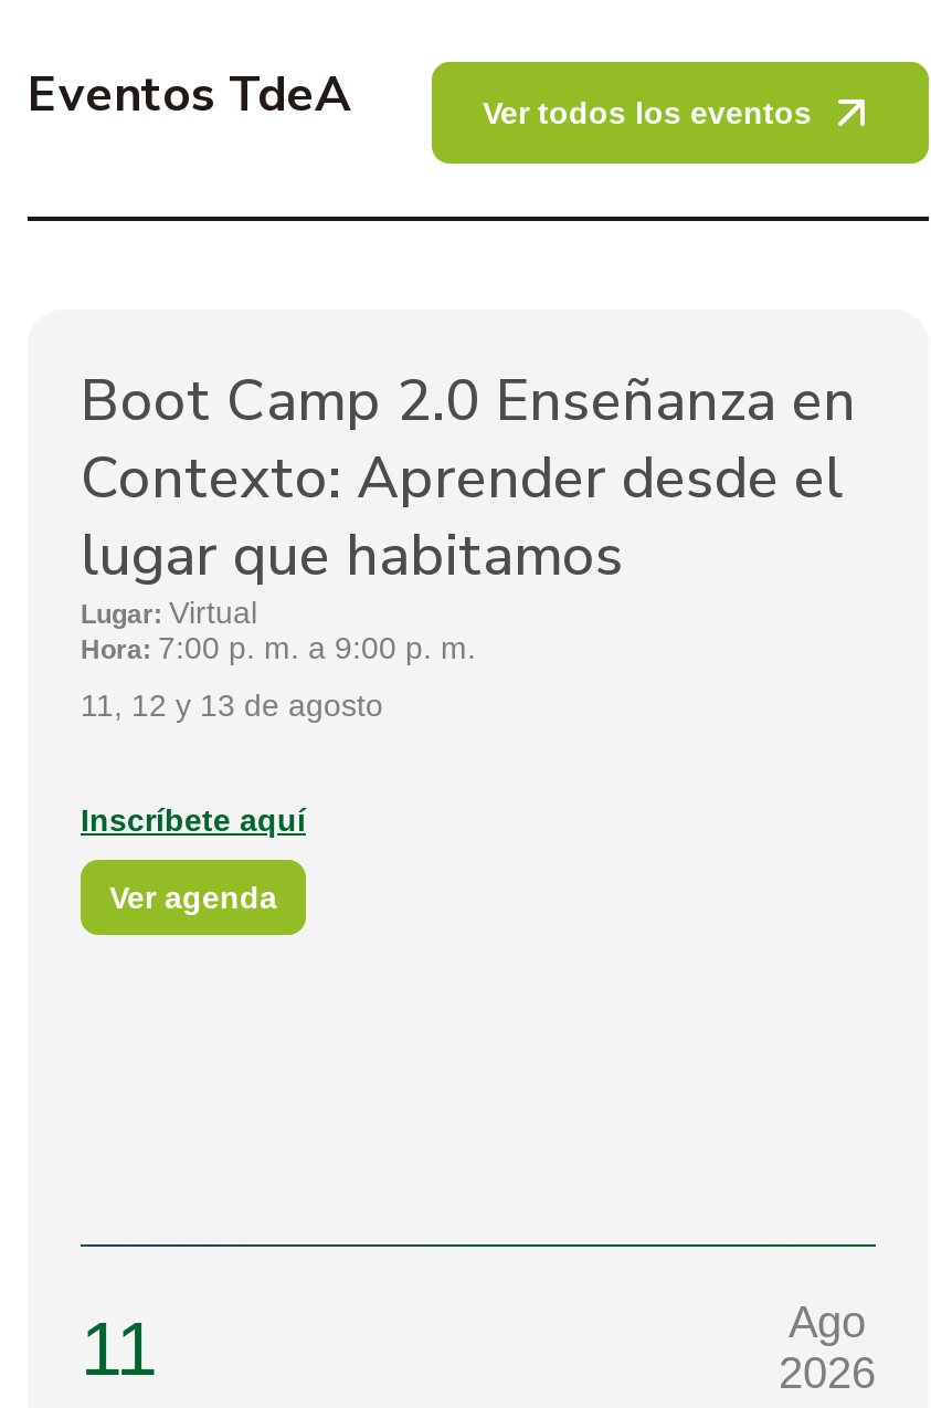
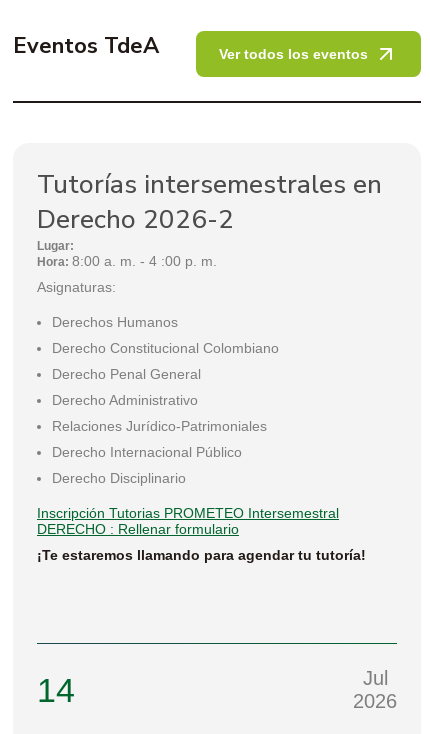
[81,362,856,915] Boot Camp 2.0 Enseñanza en | Contexto: Aprender desde el | lugar que habitamos | Lugar: Virtual | Hora: 7:00 p. m. a 9:00 p. m. | 11, 12 y 13 de agosto | Inscríbete aquí | Ver agenda -> [37,167,382,563] Tutorías intersemestrales en | Derecho 2026-2 | Lugar: | Hora: 8:00 a. m. - 4 :00 p. m. | Asignaturas: | Derechos Humanos | Derecho Constitucional Colombiano | Derecho Penal General | Derecho Administrativo | Relaciones Jurídico-Patrimoniales | Derecho Internacional Público | Derecho Disciplinario | Inscripción Tutorias PROMETEO Intersemestral | DERECHO : Rellenar formulario | ¡Te estaremos llamando para agendar tu tutoría!
[81,1297,866,1389] 11 | Ago -> [37,667,387,708] 14 | Jul

